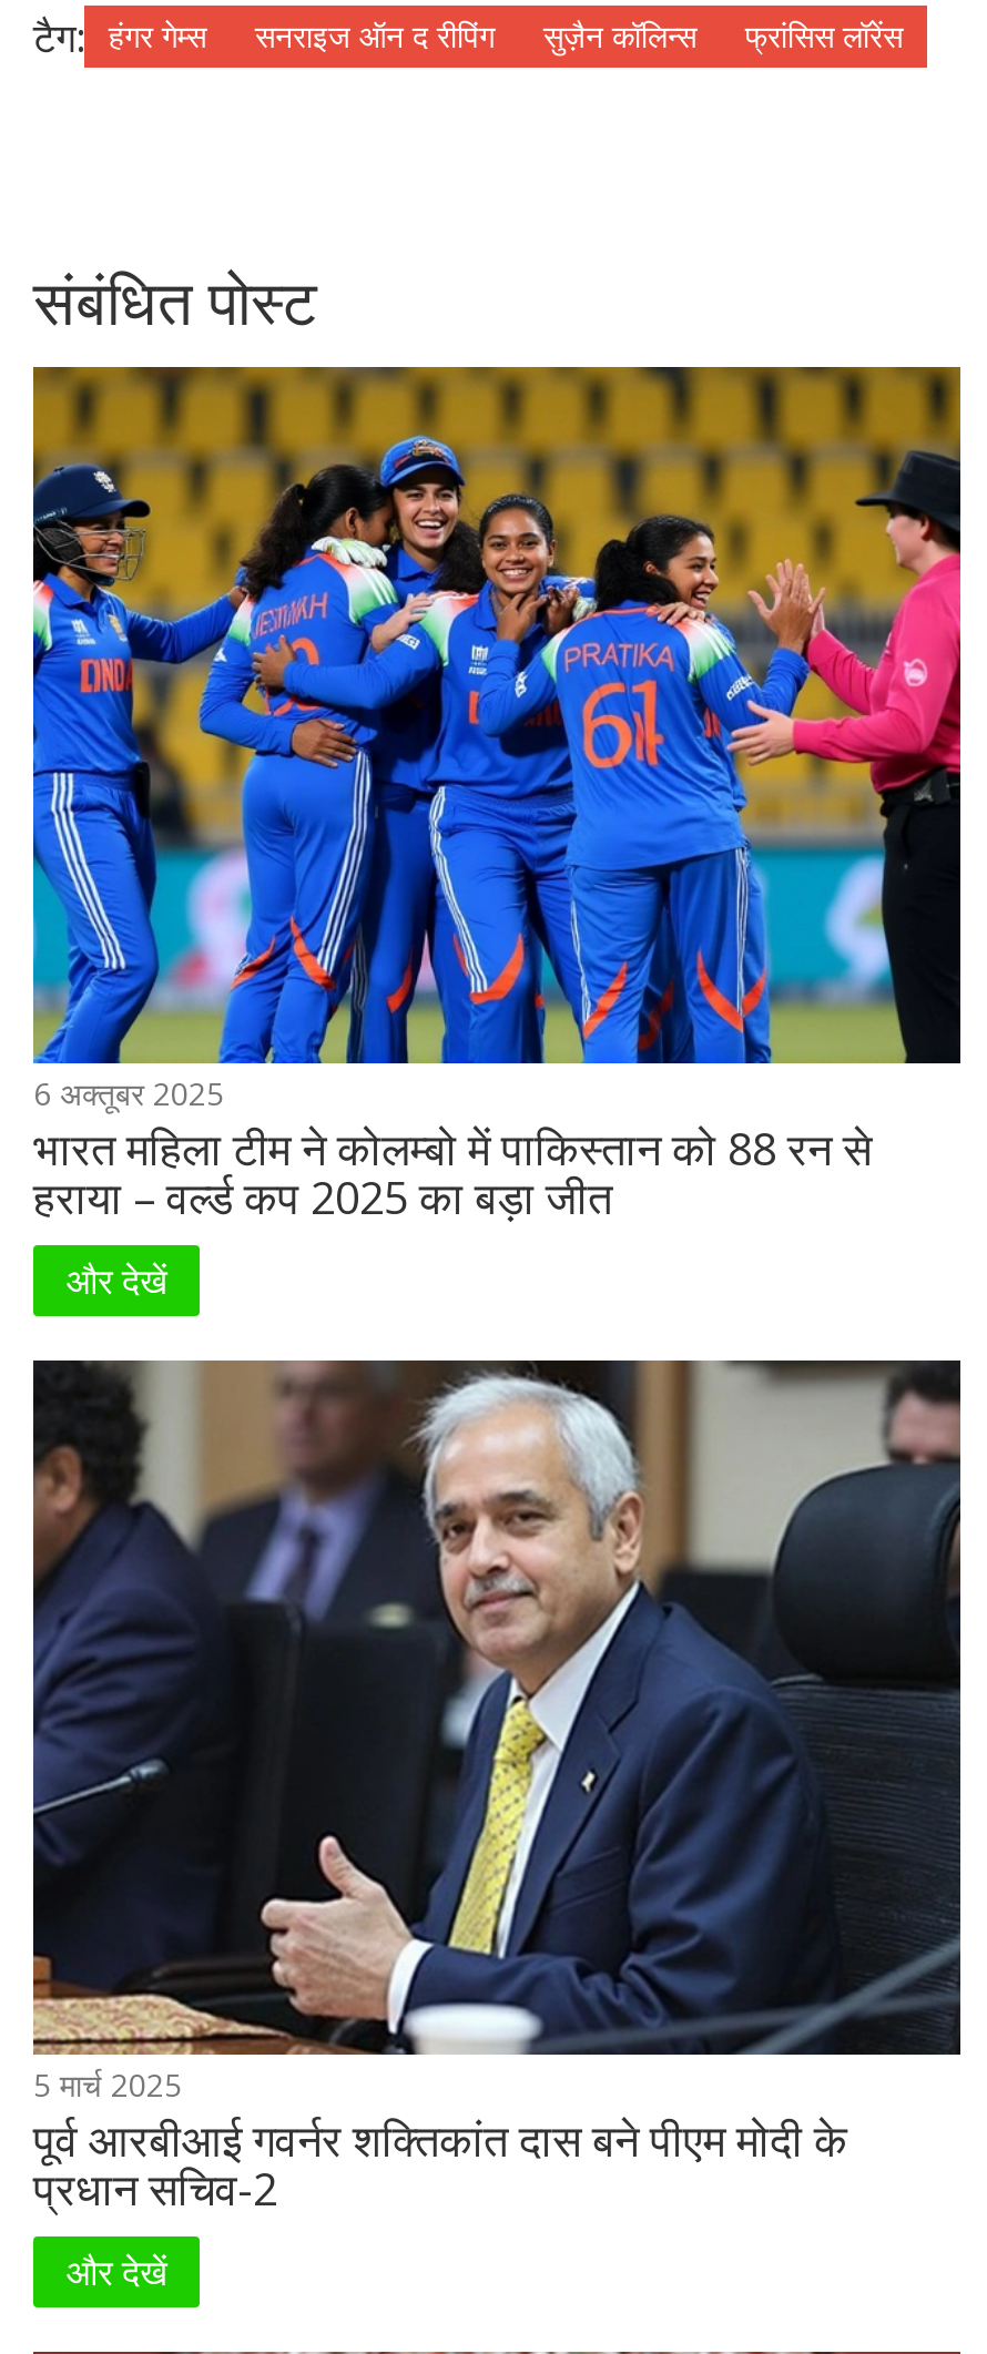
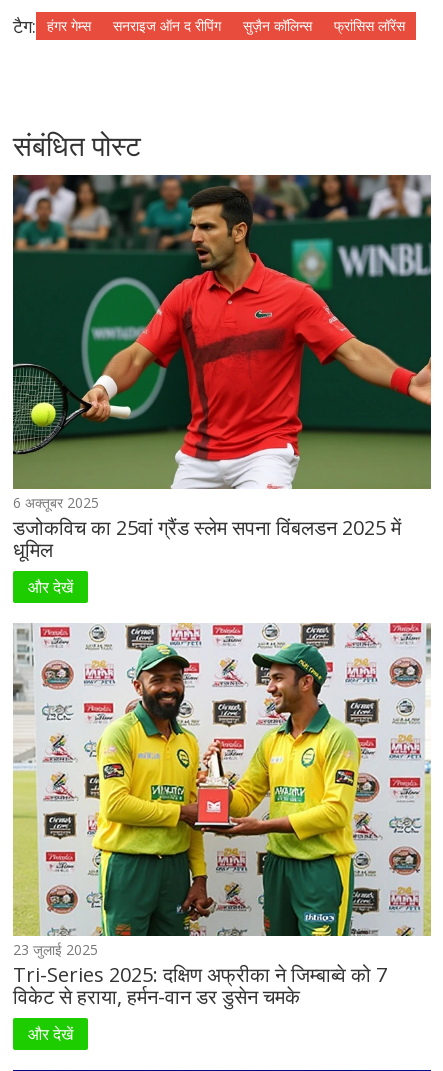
[31,365,963,1227] [image] | भारत महिला टीम ने कोलम्बो में पाकिस्तान को 88 रन से | हराया – वर्ल्ड कप 2025 का बड़ा जीत -> [12,174,432,563] [image] | डजोकविच का 25वां ग्रैंड स्लेम सपना विंबलडन 2025 में | धूमिल
[31,1358,963,2220] [image] | 5 मार्च 2025 | पूर्व आरबीआई गवर्नर शक्तिकांत दास बने पीएम मोदी के | प्रधान सचिव-2 -> [12,622,432,1010] [image] | 23 जुलाई 2025 | Tri-Series 2025: दक्षिण अफ्रीका ने जिम्बाब्वे को 7 | विकेट से हराया, हर्मन-वान डर डुसेन चमके

